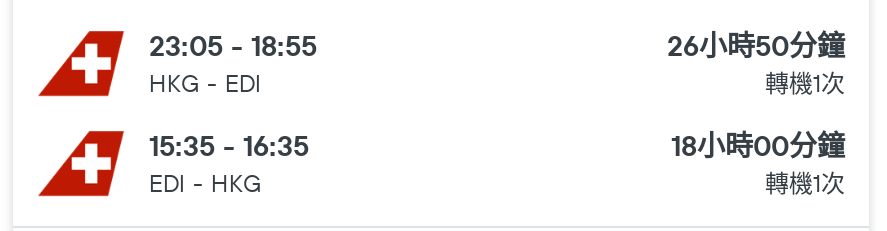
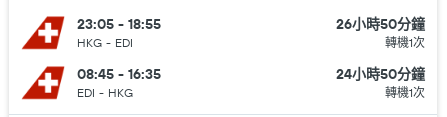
[149,128,309,164] 15:35 - 16:35 -> [77,65,161,83] 08:45 - 16:35
[671,128,845,164] 18小時00分鐘 -> [336,65,425,83] 24小時50分鐘

